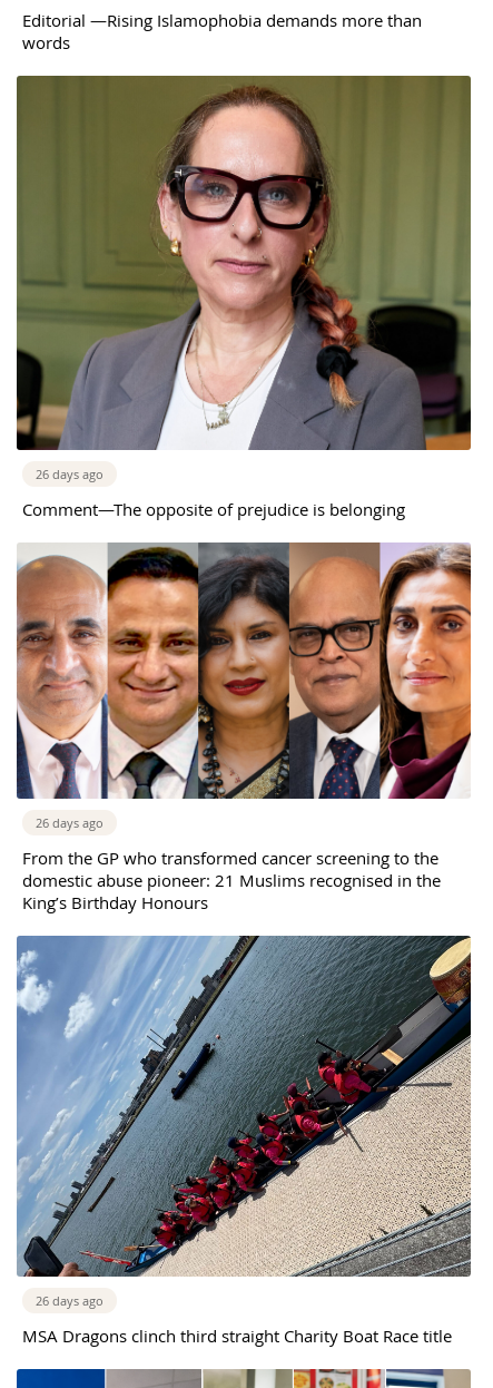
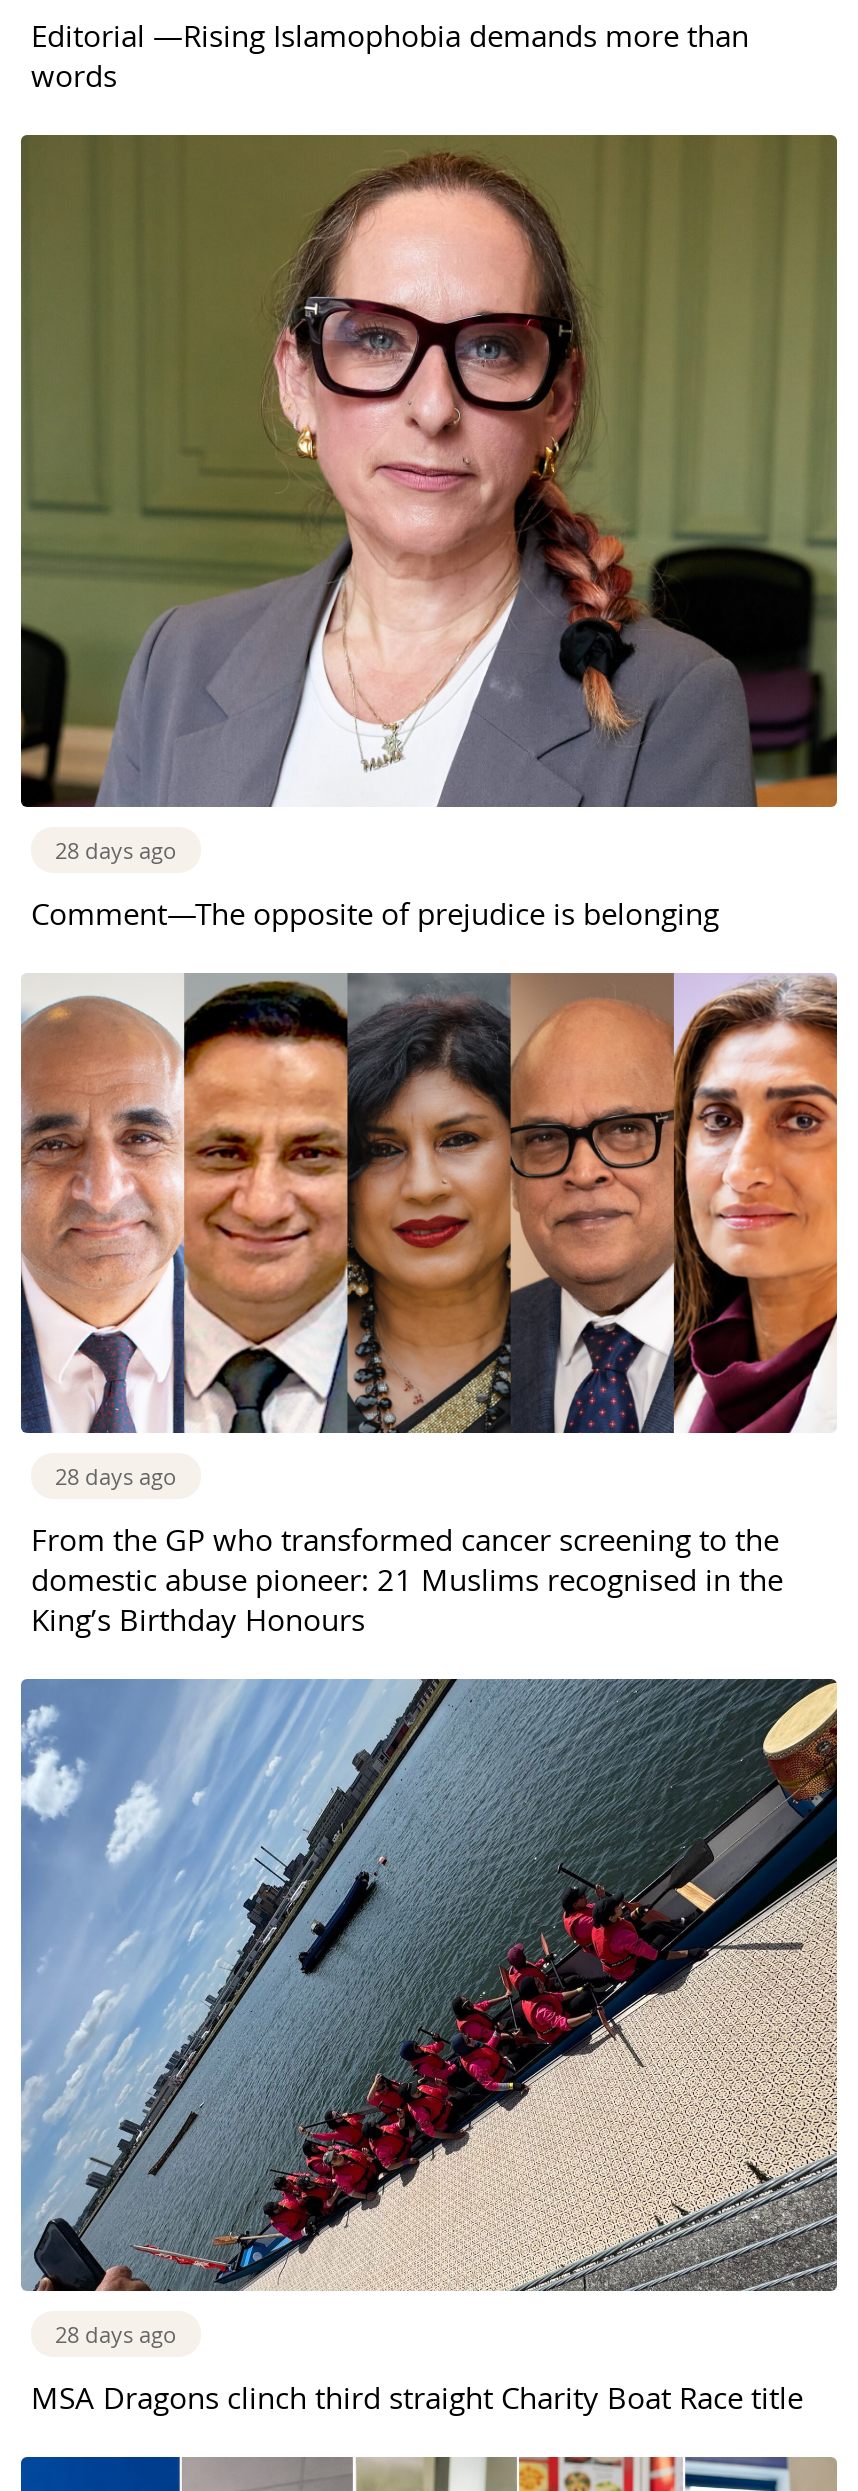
[36,466,103,483] 26 days ago -> [55,835,177,865] 28 days ago
[36,814,103,831] 26 days ago -> [55,1460,177,1490] 28 days ago
[36,1292,103,1309] 26 days ago -> [55,2318,177,2348] 28 days ago

